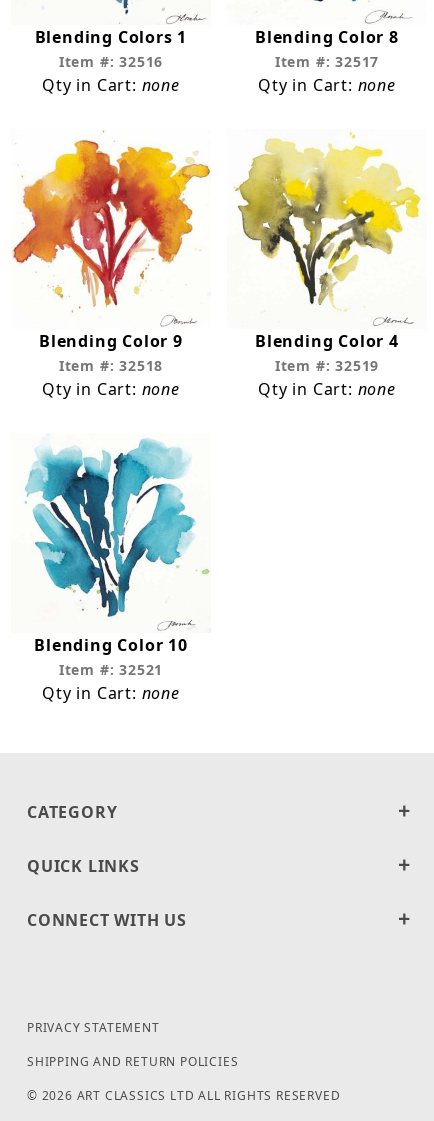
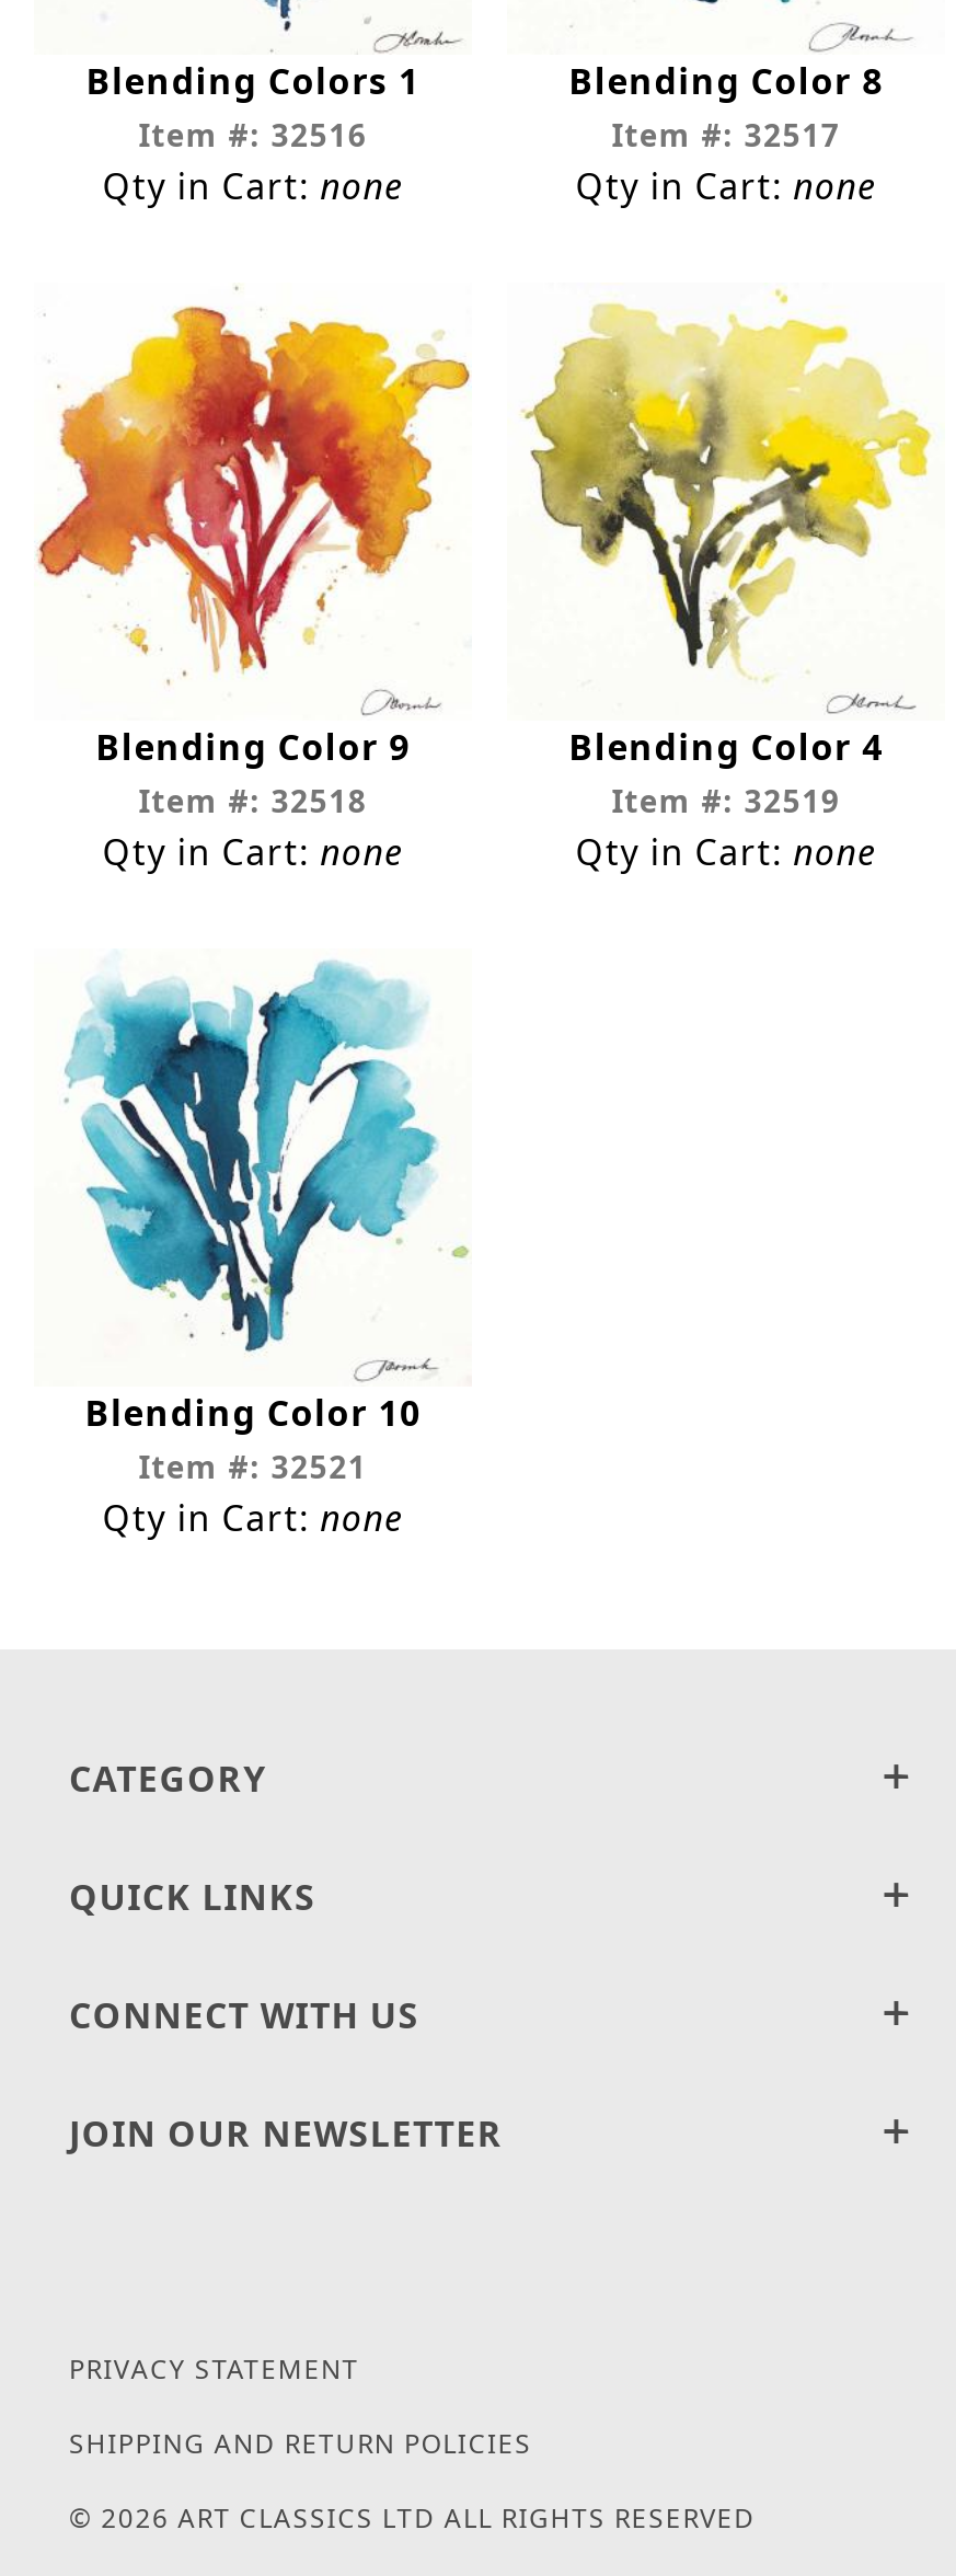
none -> [69,2109,503,2158] JOIN OUR NEWSLETTER

